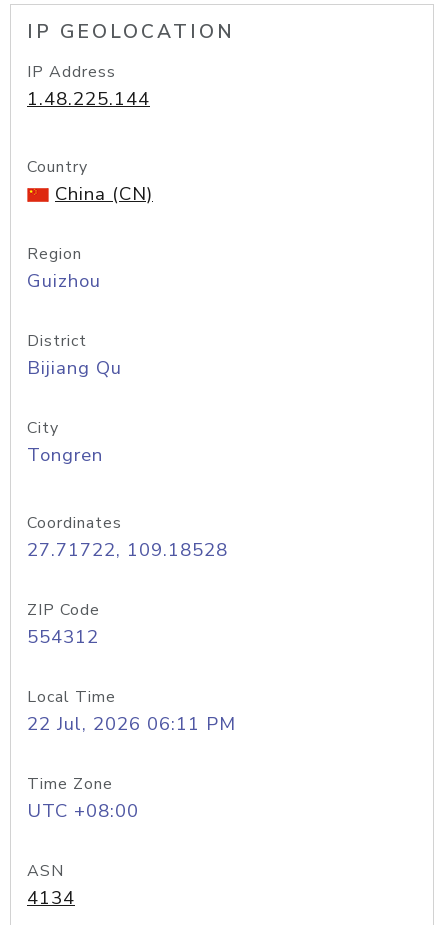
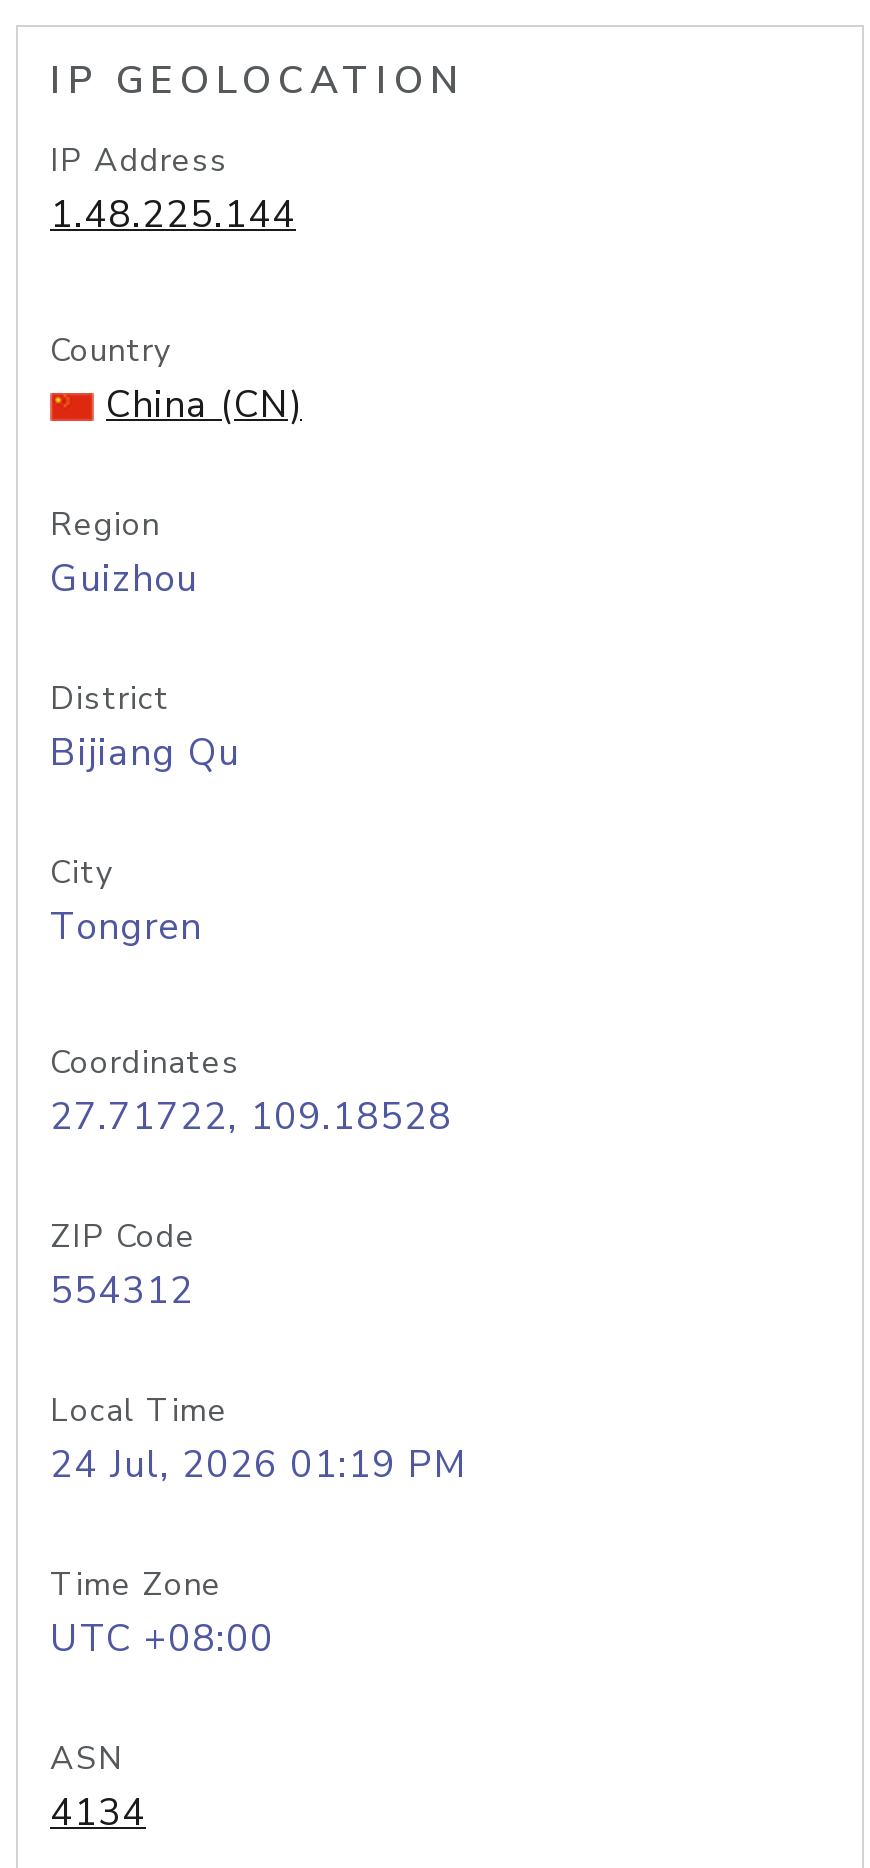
[27,711,236,737] 22 Jul, 2026 06:11 PM -> [50,1439,468,1491] 24 Jul, 2026 01:19 PM

